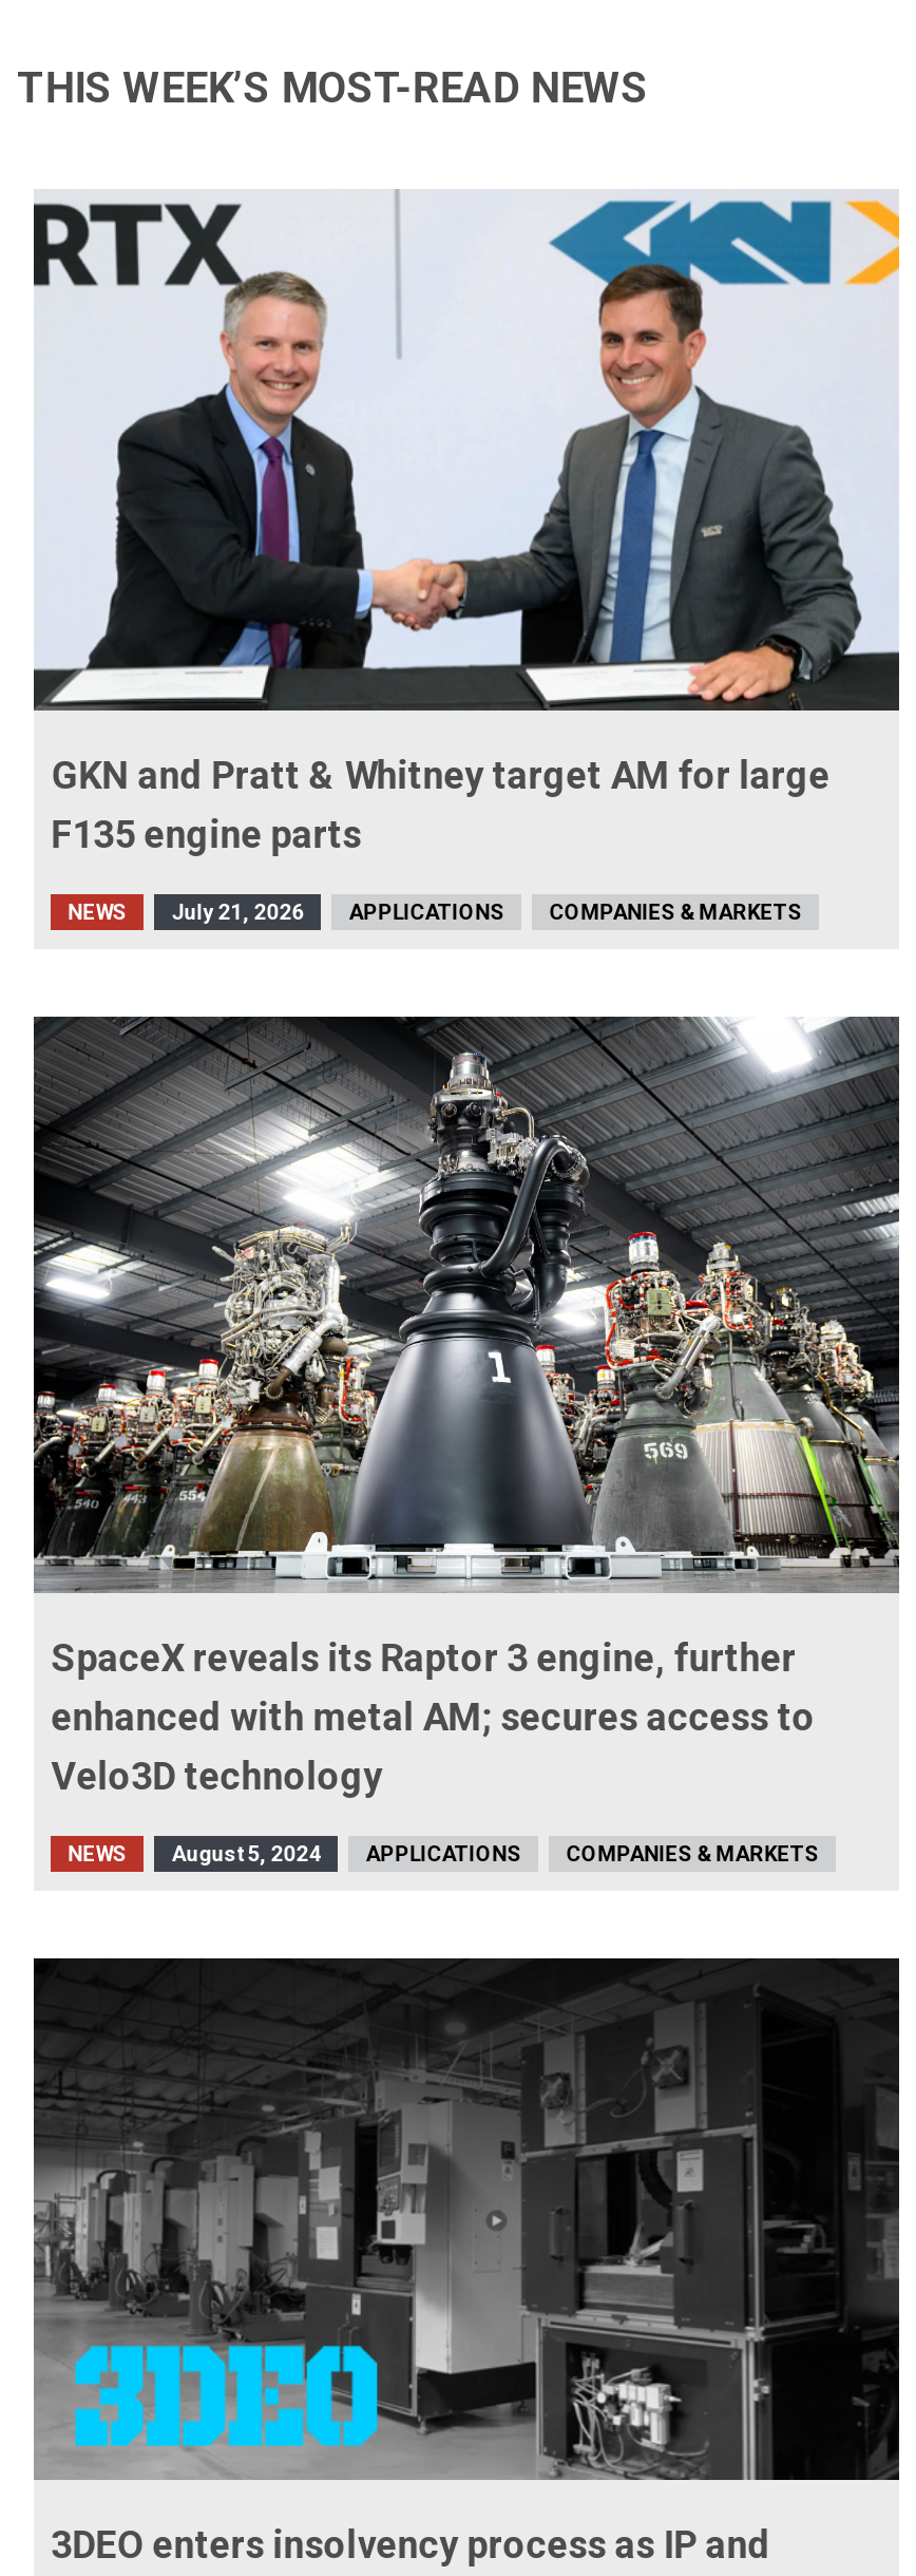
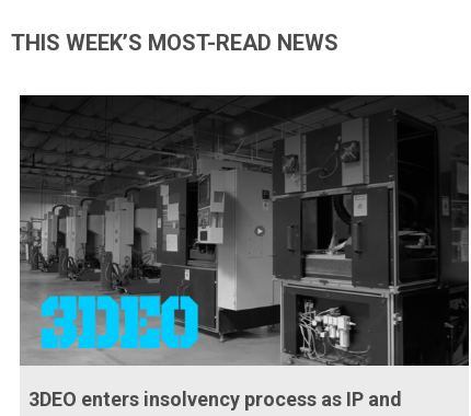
[34,189,901,923] [image] | GKN and Pratt & Whitney target AM for large | F135 engine parts | APPLICATIONS | COMPANIES & MARKETS | NEWS | July 21, 2026 -> none
[32,1015,901,1865] [image] | SpaceX reveals its Raptor 3 engine, further | enhanced with metal AM; secures access to | Velo3D technology | APPLICATIONS | COMPANIES & MARKETS | NEWS | August 5, 2024 -> none

